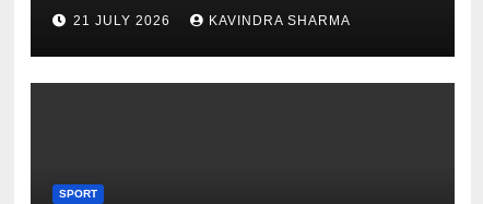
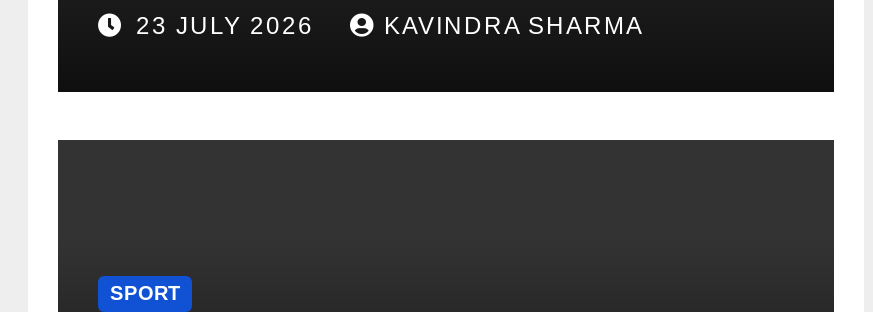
[73,13,175,28] 21 JULY 2026 -> [136,12,322,40] 23 JULY 2026

